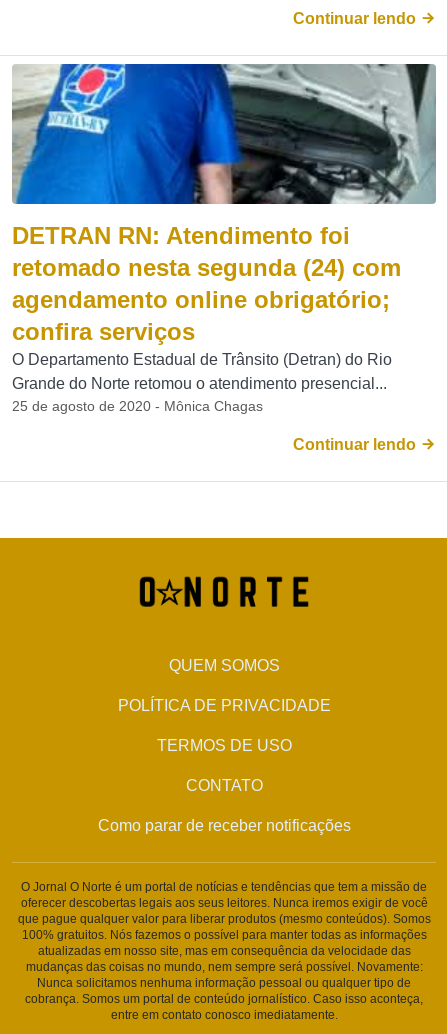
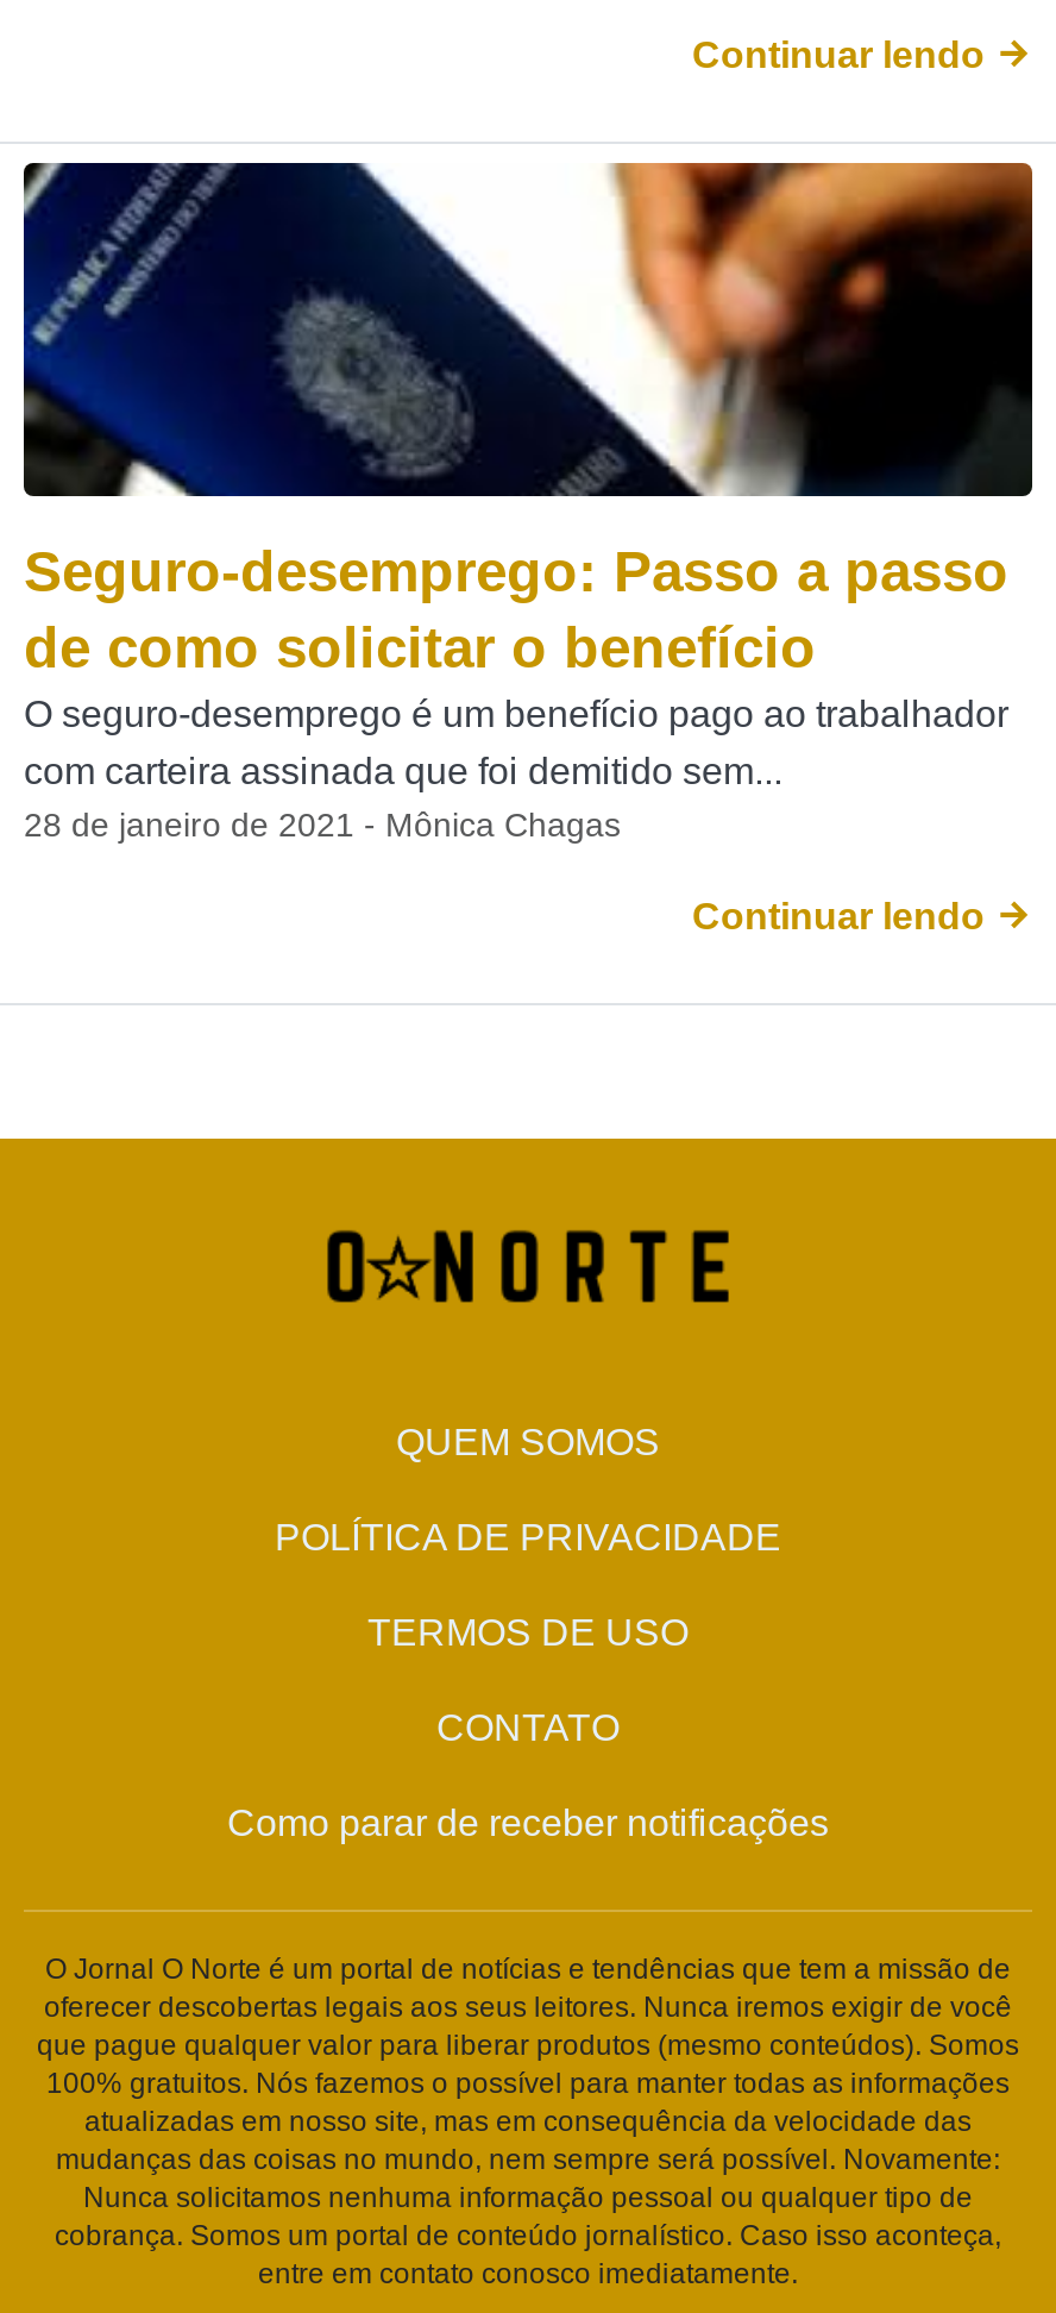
[11,63,436,414] [image] | DETRAN RN: Atendimento foi | retomado nesta segunda (24) com | agendamento online obrigatório; | confira serviços | O Departamento Estadual de Trânsito (Detran) do Rio | Grande do Norte retomou o atendimento presencial... | 25 de agosto de 2020 - Mônica Chagas -> [21,161,1035,844] [image] | Seguro-desemprego: Passo a passo | de como solicitar o benefício | O seguro-desemprego é um benefício pago ao trabalhador | com carteira assinada que foi demitido sem... | 28 de janeiro de 2021 - Mônica Chagas

